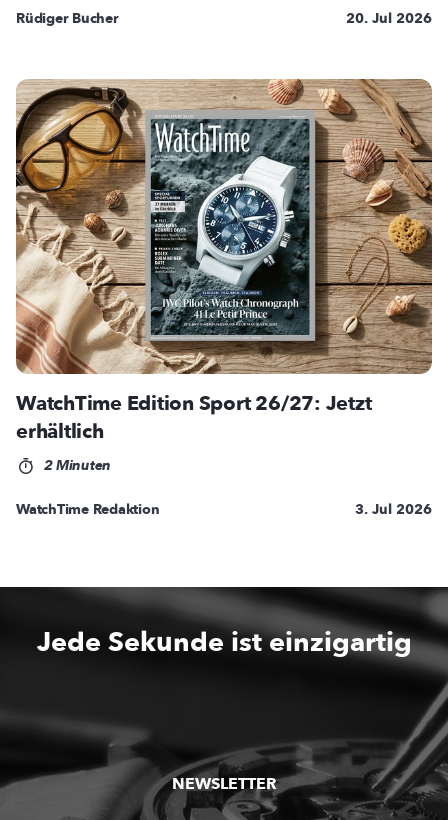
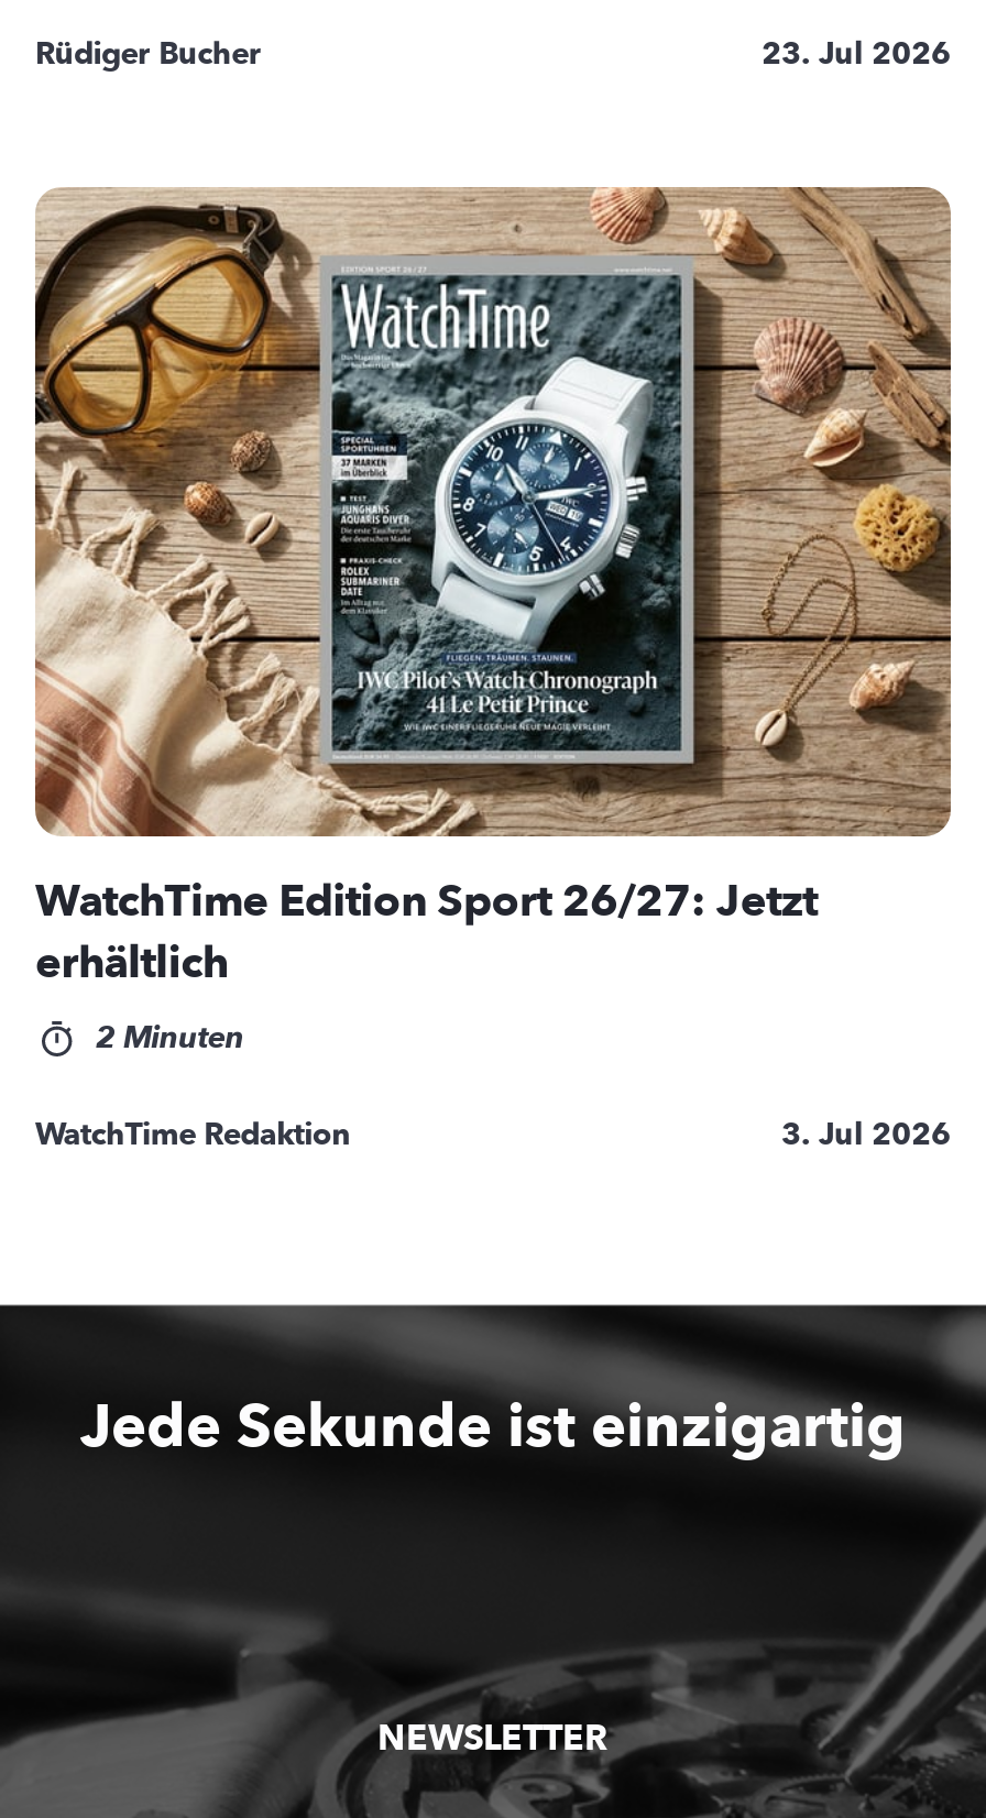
[346,8,432,27] 20. Jul 2026 -> [762,32,951,74] 23. Jul 2026

